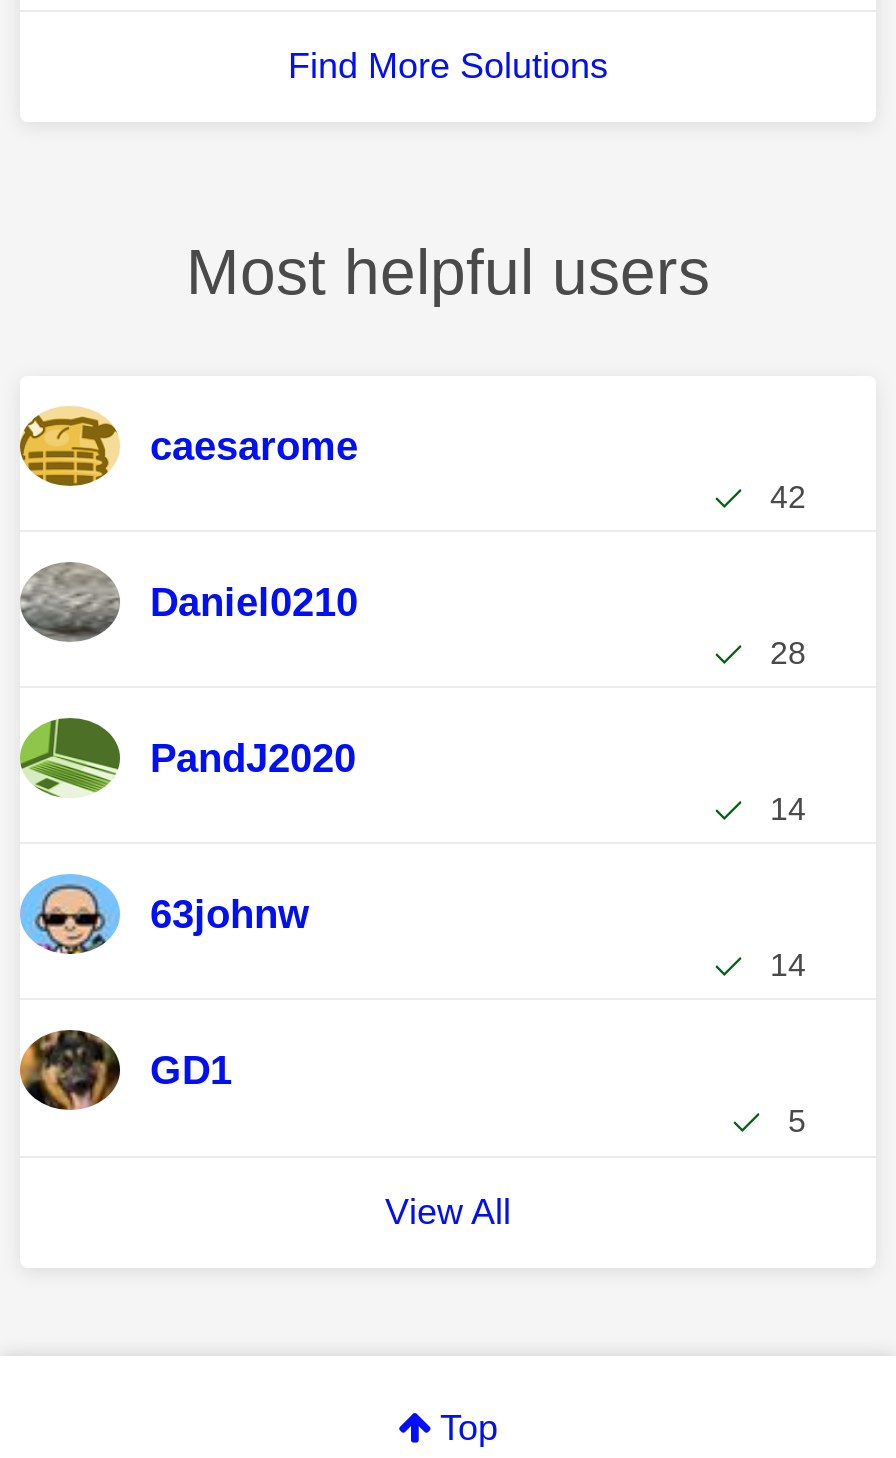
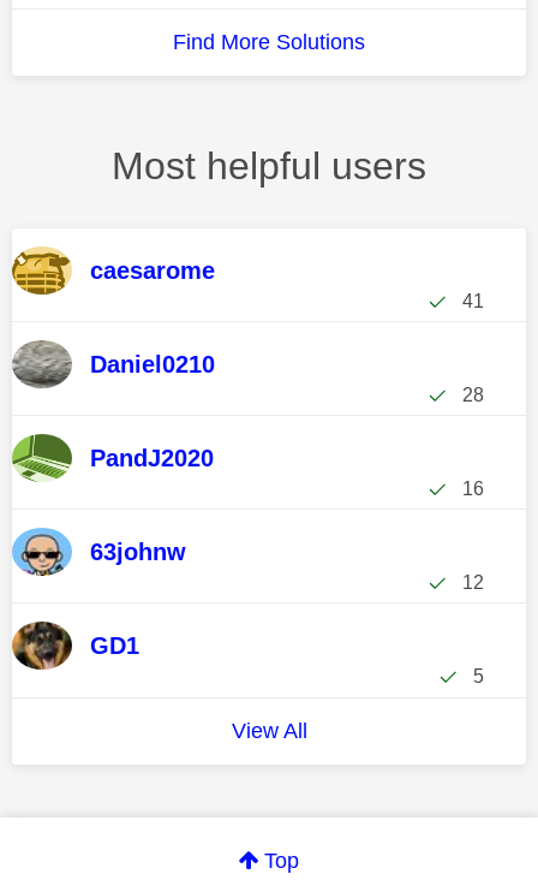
[762,480,806,514] 42 -> [458,291,484,311] 41
[762,792,806,826] 14 -> [458,478,484,499] 16
[762,948,806,982] 14 -> [458,572,484,593] 12

